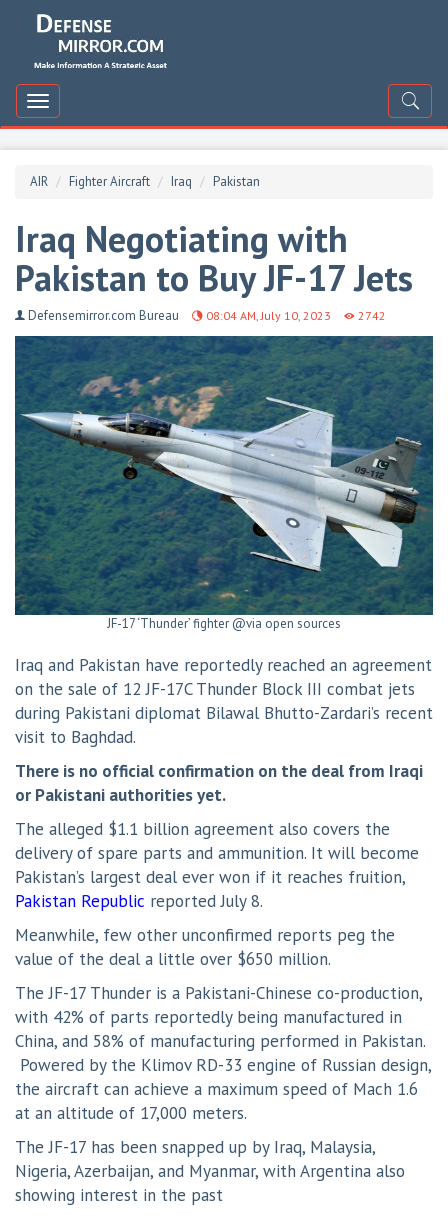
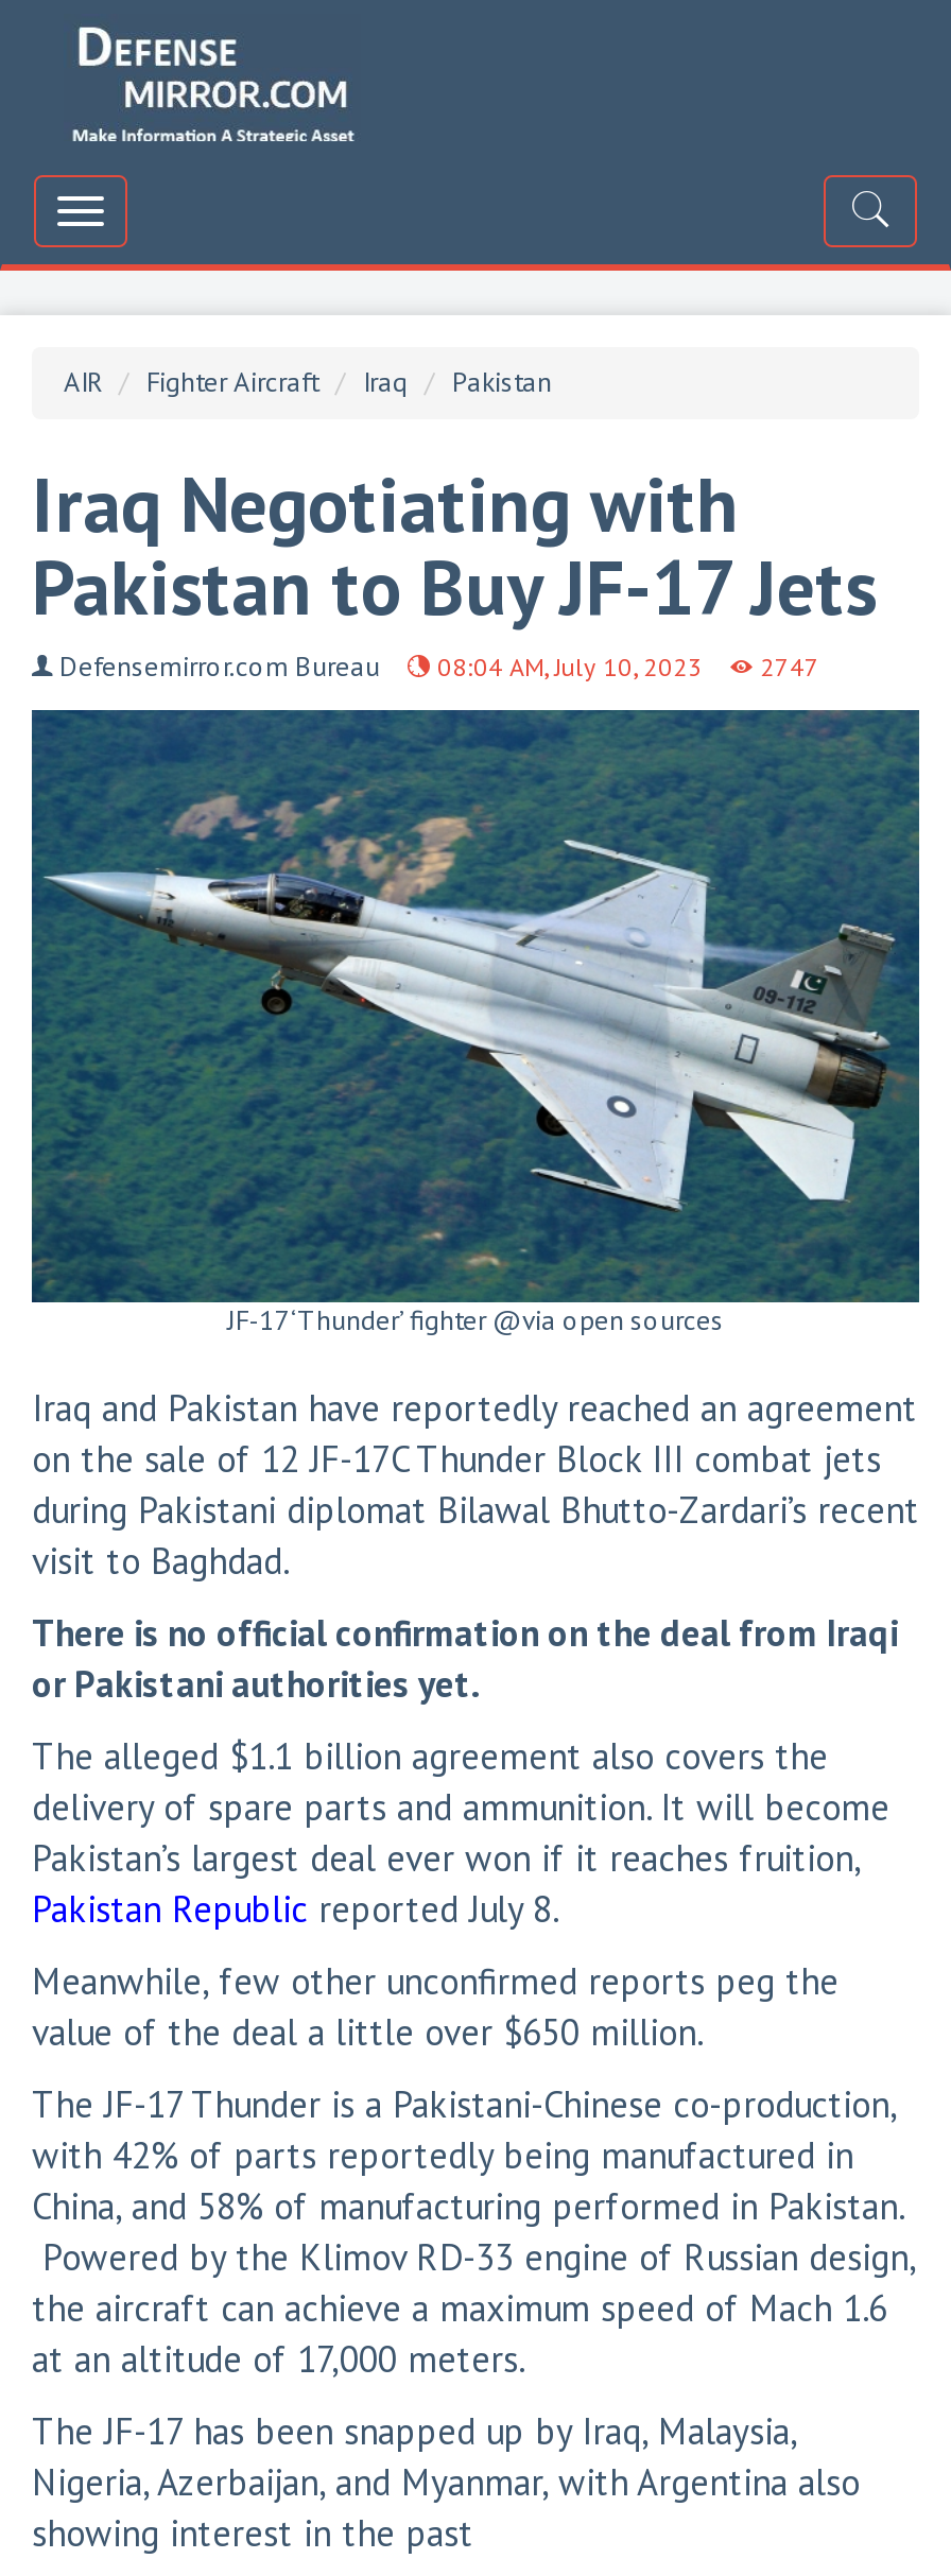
[25,307,386,324] Defensemirror.com Bureau 08:04 AM, July 10, 2023 2742 -> [53,649,819,685] Defensemirror.com Bureau 08:04 AM, July 10, 2023 2747

